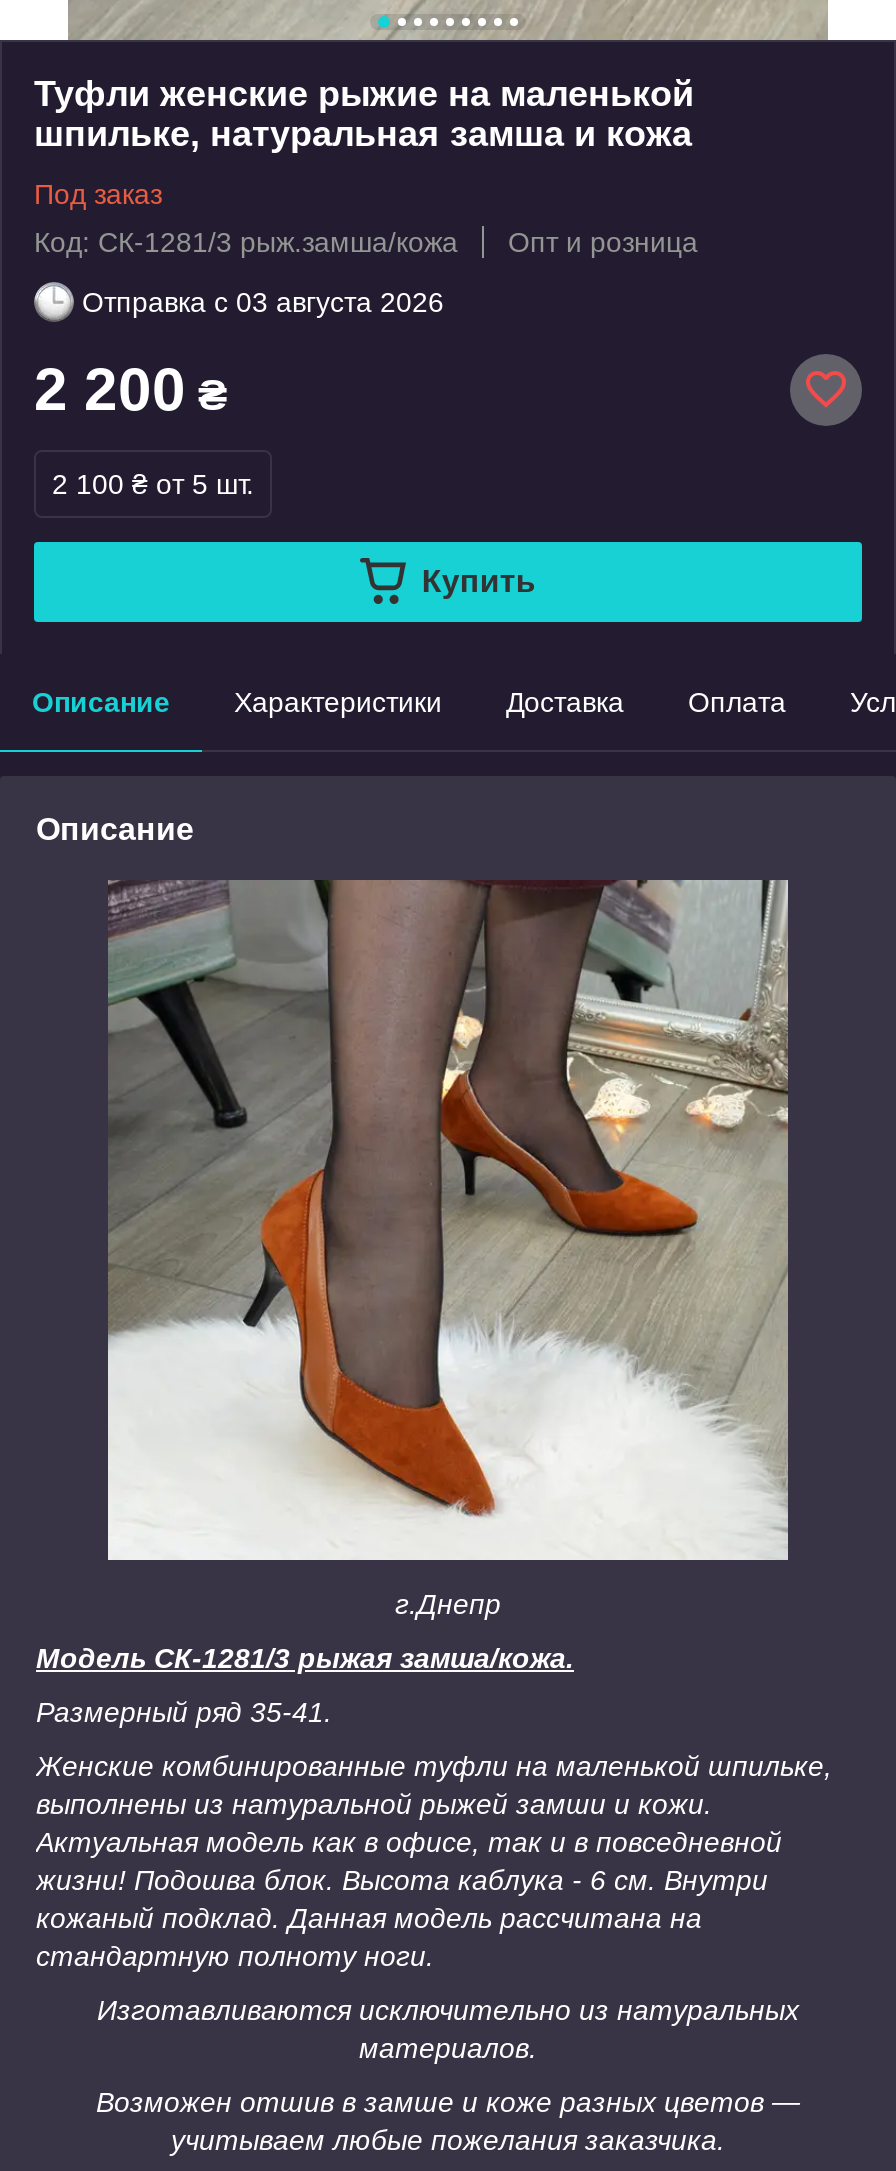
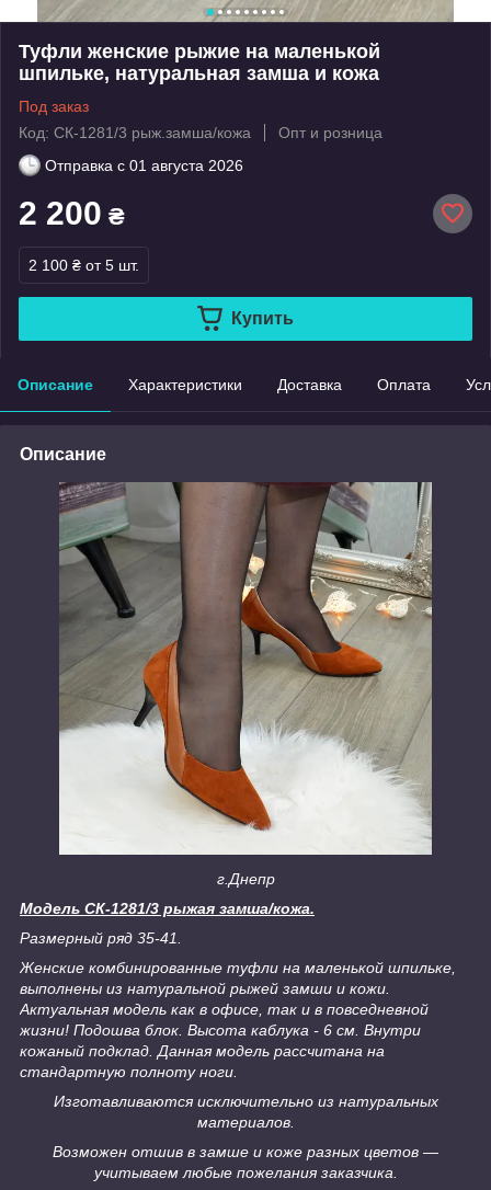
[82,286,444,318] Отправка с 03 августа 2026 -> [45,156,243,174] Отправка с 01 августа 2026

